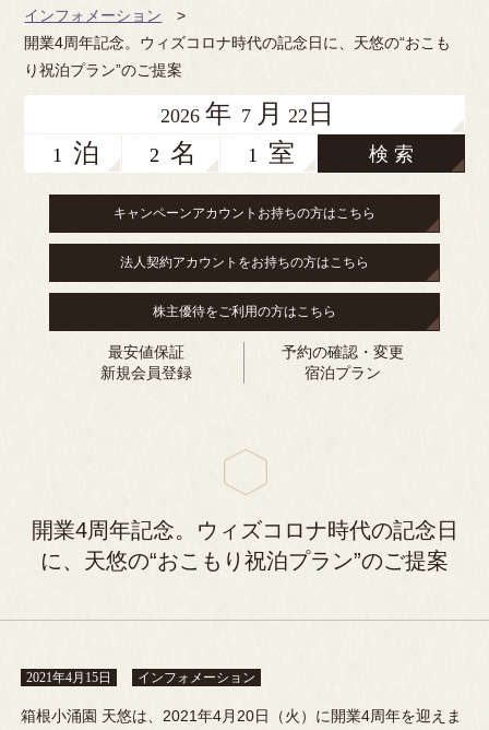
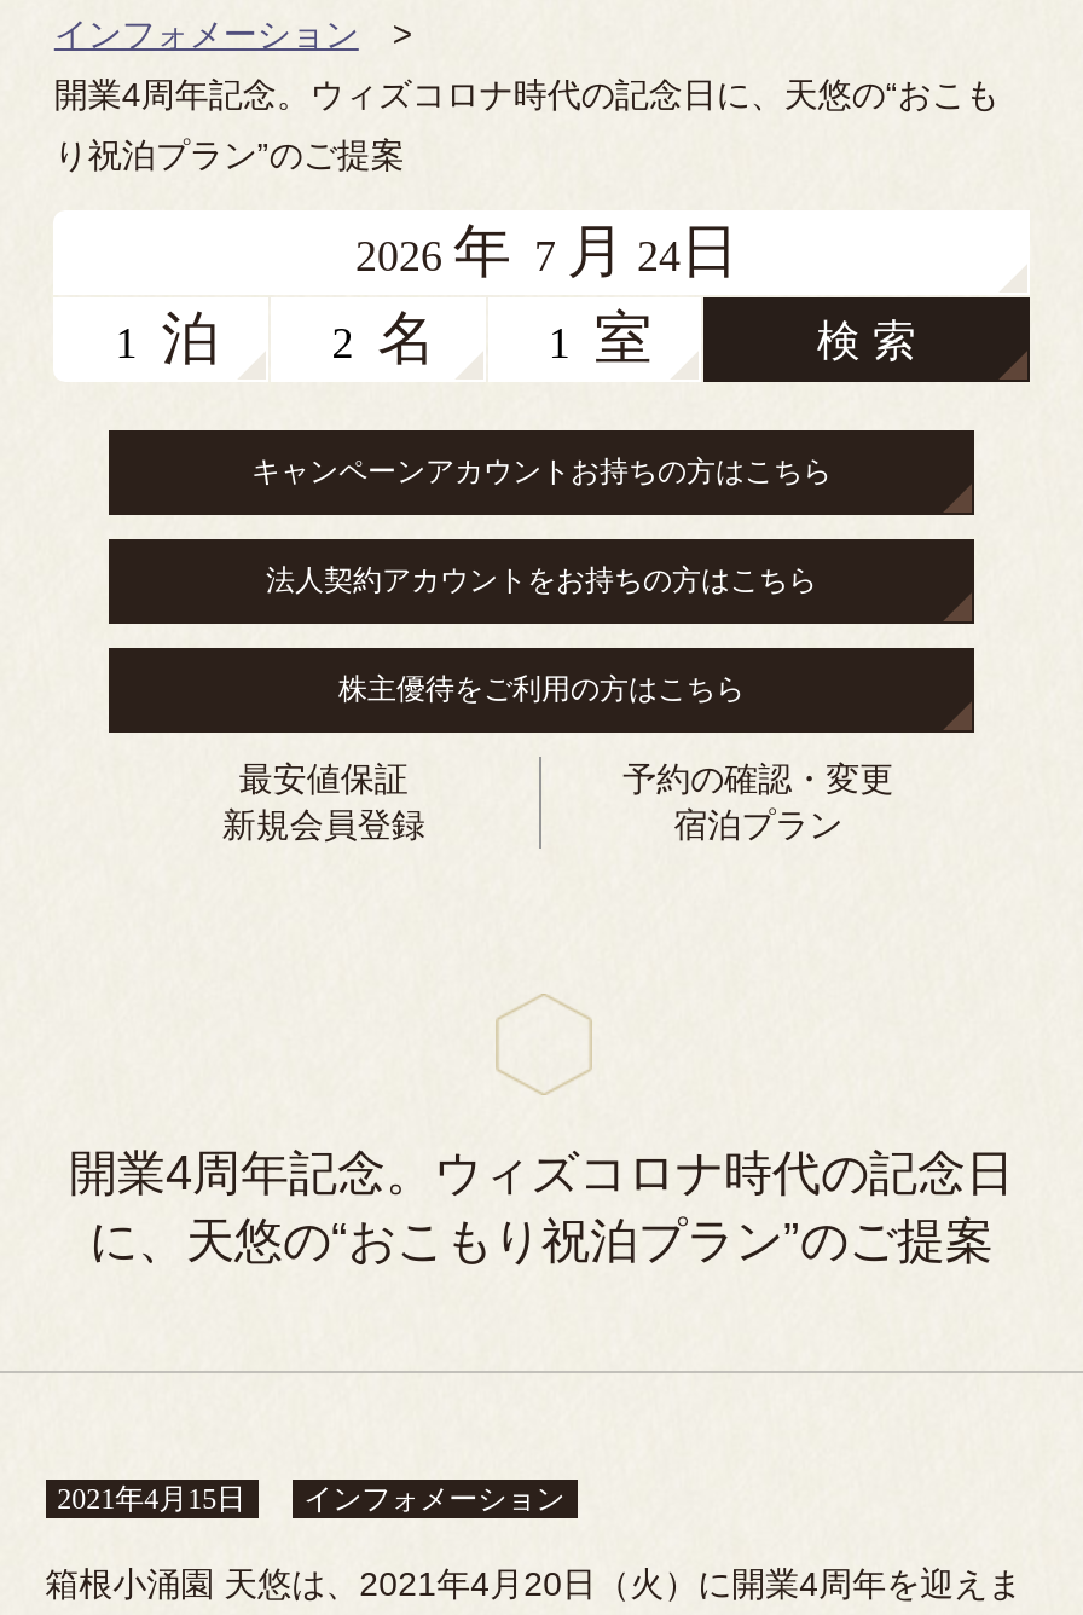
[160,99,333,128] 2026 年 7 月 22日 -> [355,220,739,283] 2026 年 7 月 24日

